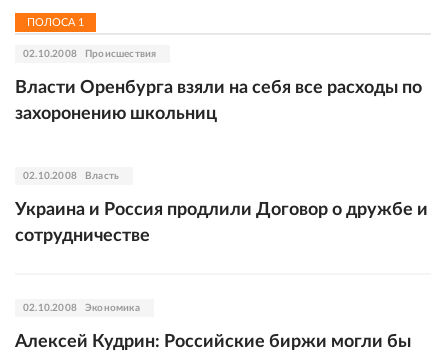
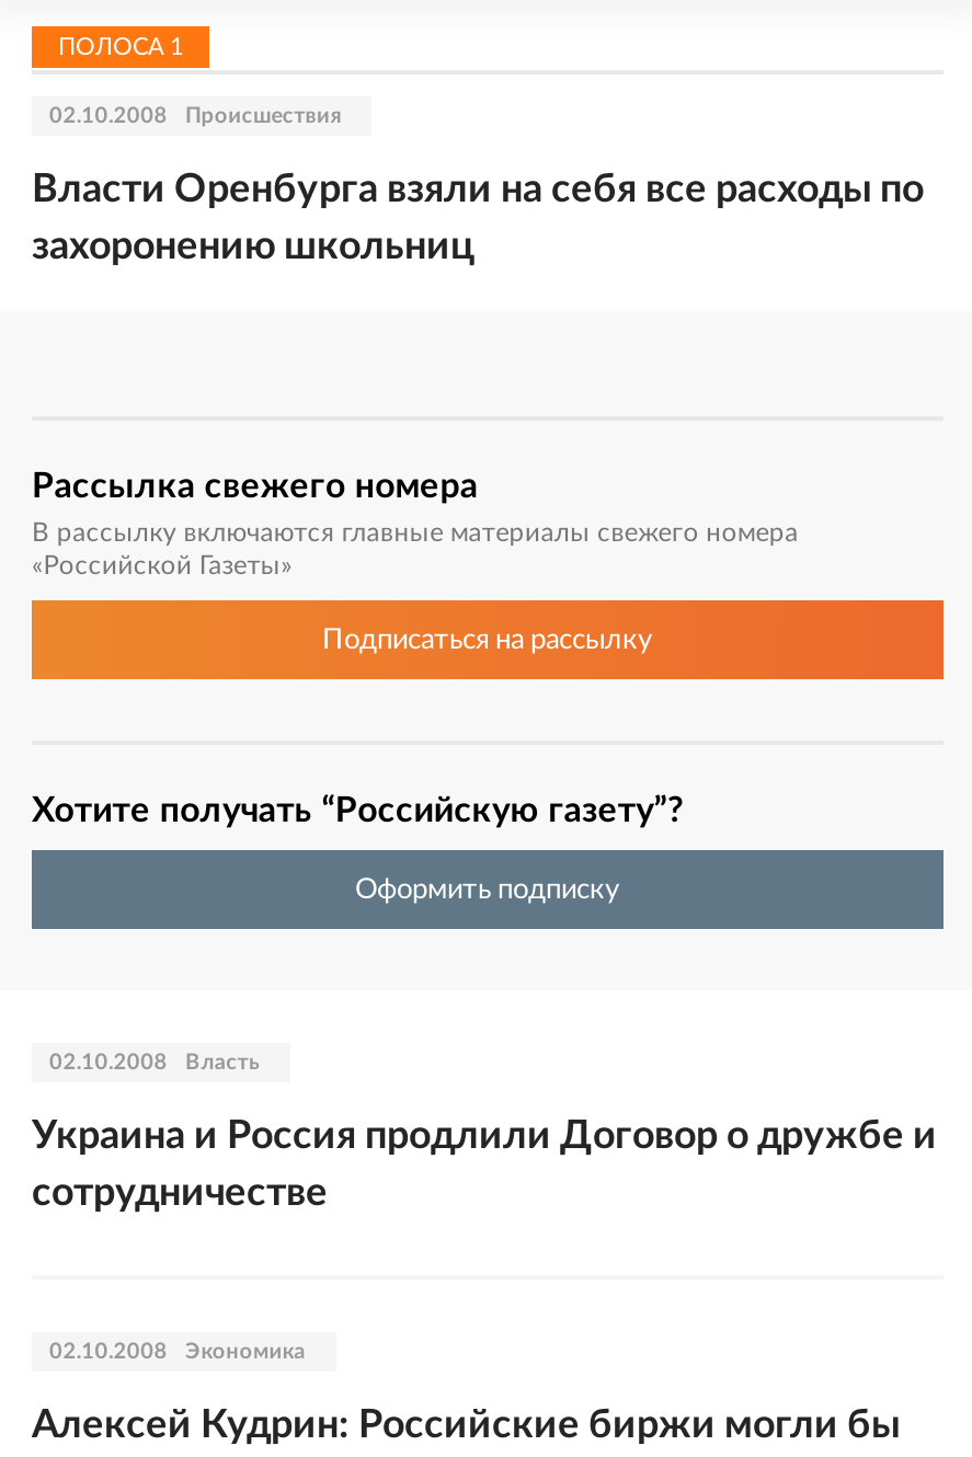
none -> [32,469,798,654] Рассылка свежего номера | В рассылку включаются главные материалы свежего номера | «Российской Газеты» | Подписаться на рассылку
none -> [32,793,683,904] Хотите получать “Российскую газету”? | Оформить подписку

